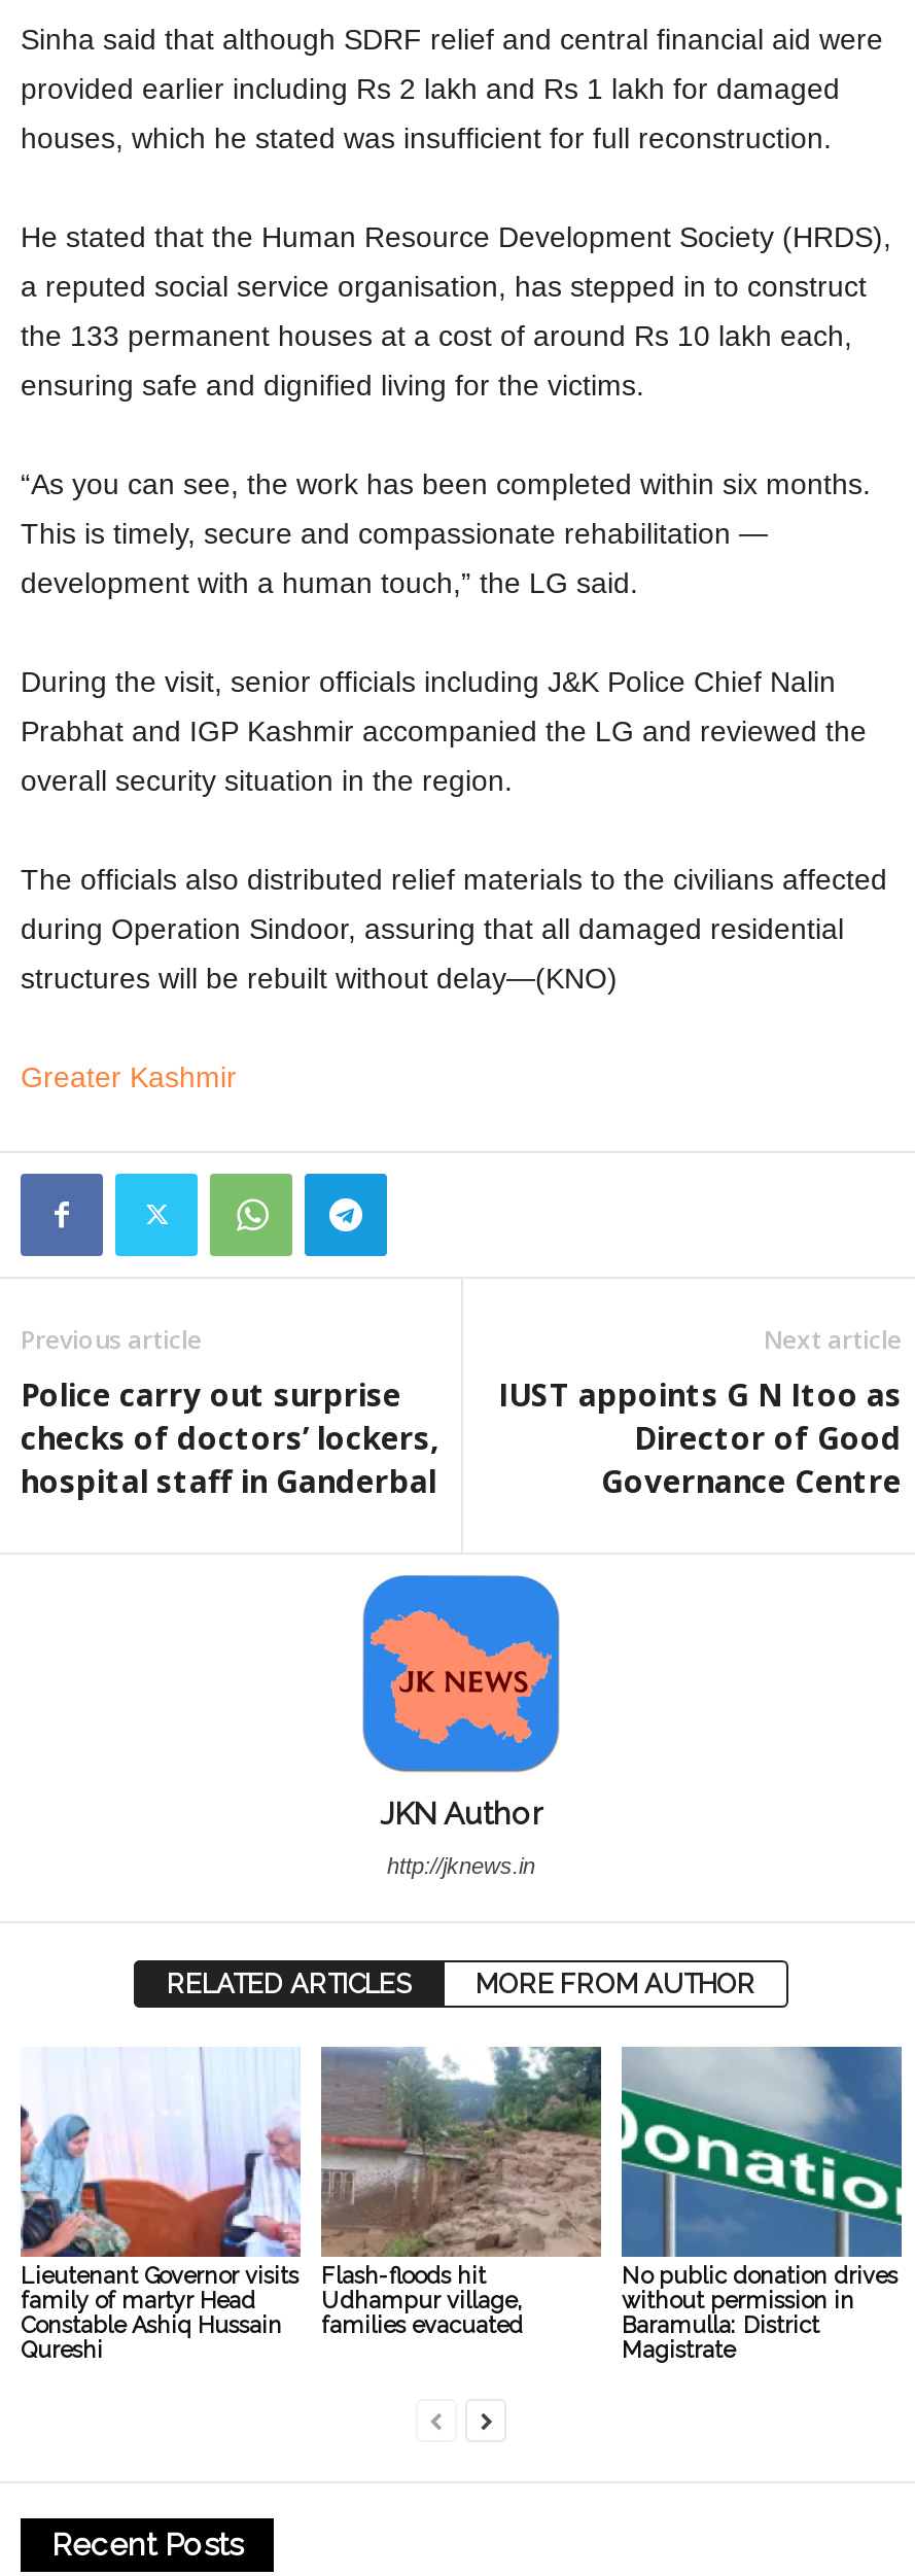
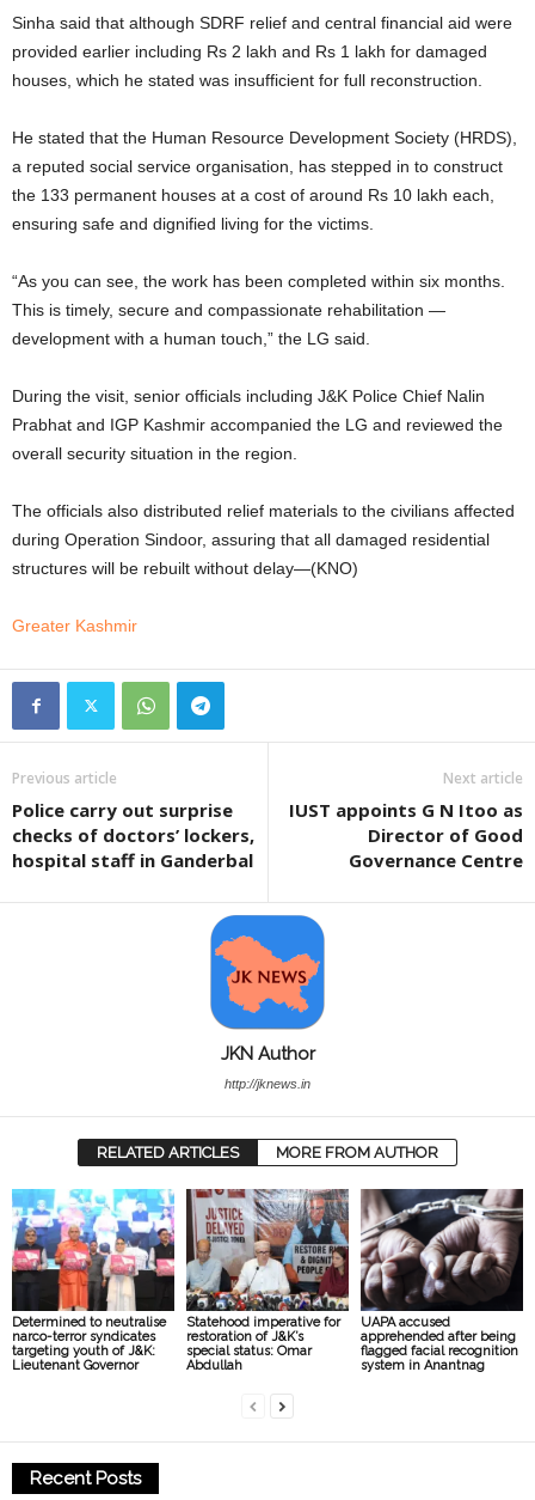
[19,2047,301,2363] [image] | Lieutenant Governor visits | family of martyr Head | Constable Ashiq Hussain | Qureshi -> [11,1188,176,1373] [image] | Determined to neutralise | narco-terror syndicates | targeting youth of J&K: | Lieutenant Governor
[319,2047,603,2339] [image] | Flash-floods hit | Udhampur village, | families evacuated -> [185,1188,349,1373] [image] | Statehood imperative for | restoration of J&K’s | special status: Omar | Abdullah
[620,2045,904,2363] [image] | No public donation drives | without permission in | Baramulla: District | Magistrate -> [359,1188,524,1373] [image] | UAPA accused | apprehended after being | flagged facial recognition | system in Anantnag

